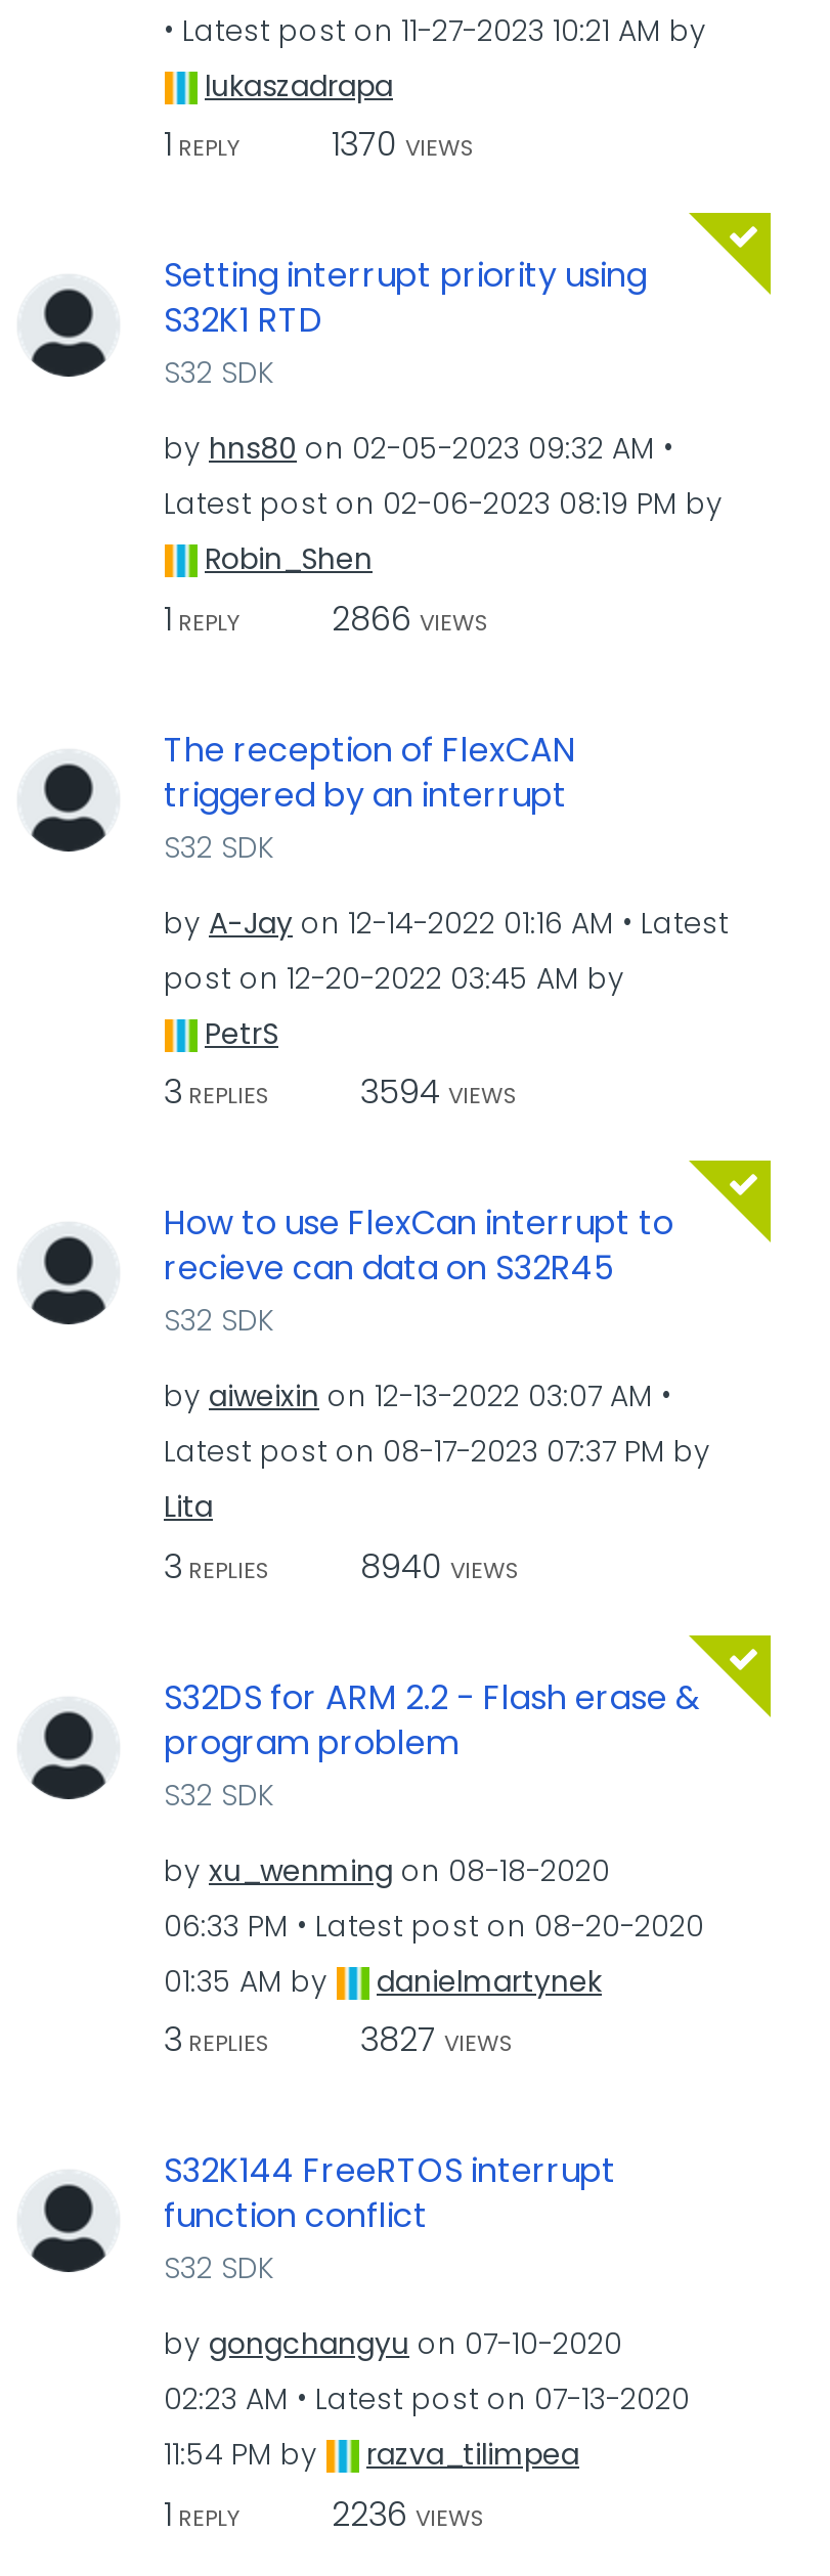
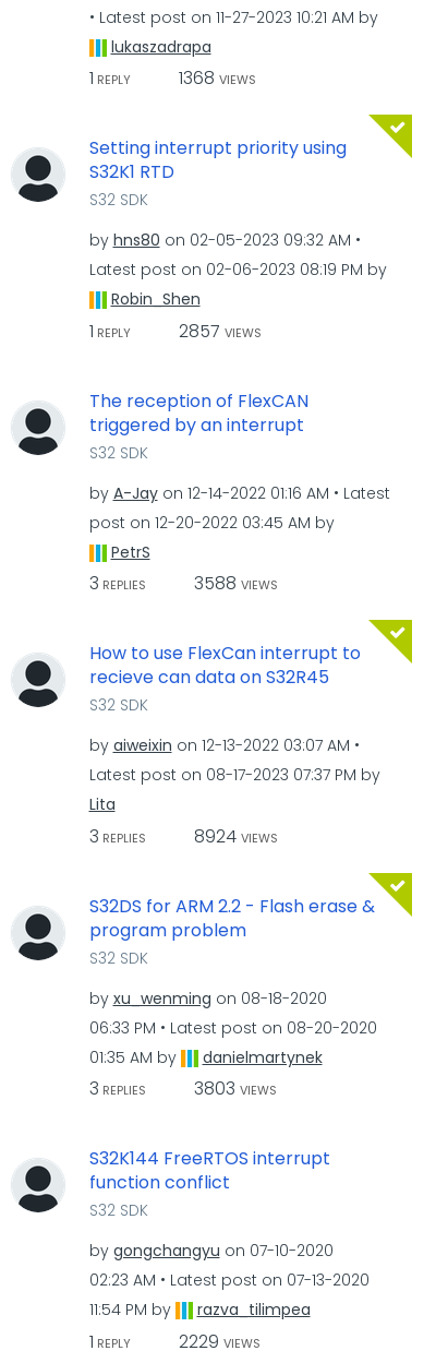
[164,121,475,168] 1 REPLY 1370 VIEWS -> [89,65,256,91] 1 REPLY 1368 VIEWS
[164,595,489,642] 1 REPLY 2866 VIEWS -> [89,318,261,343] 1 REPLY 2857 VIEWS
[164,1068,518,1116] 3 REPLIES 3594 VIEWS -> [89,571,277,596] 3 REPLIES 3588 VIEWS
[164,1542,520,1589] 3 REPLIES 8940 VIEWS -> [89,823,277,848] 3 REPLIES 8924 VIEWS
[164,2016,514,2063] 3 REPLIES 3827 VIEWS -> [89,1076,276,1101] 3 REPLIES 3803 VIEWS
[164,2490,485,2537] 1 REPLY 2236 VIEWS -> [89,1329,260,1354] 1 REPLY 2229 VIEWS

